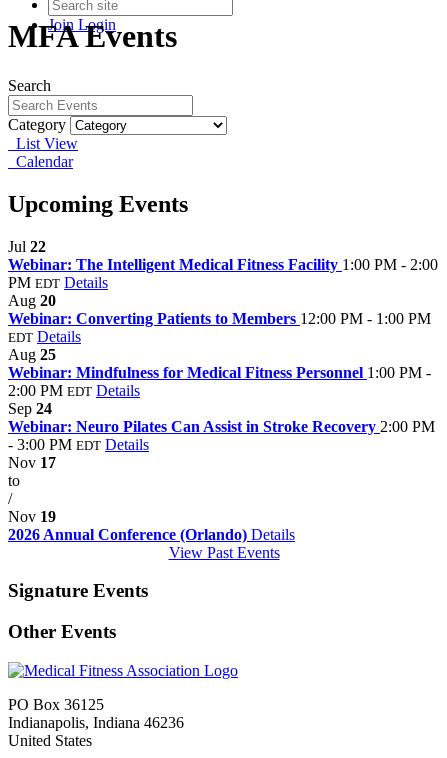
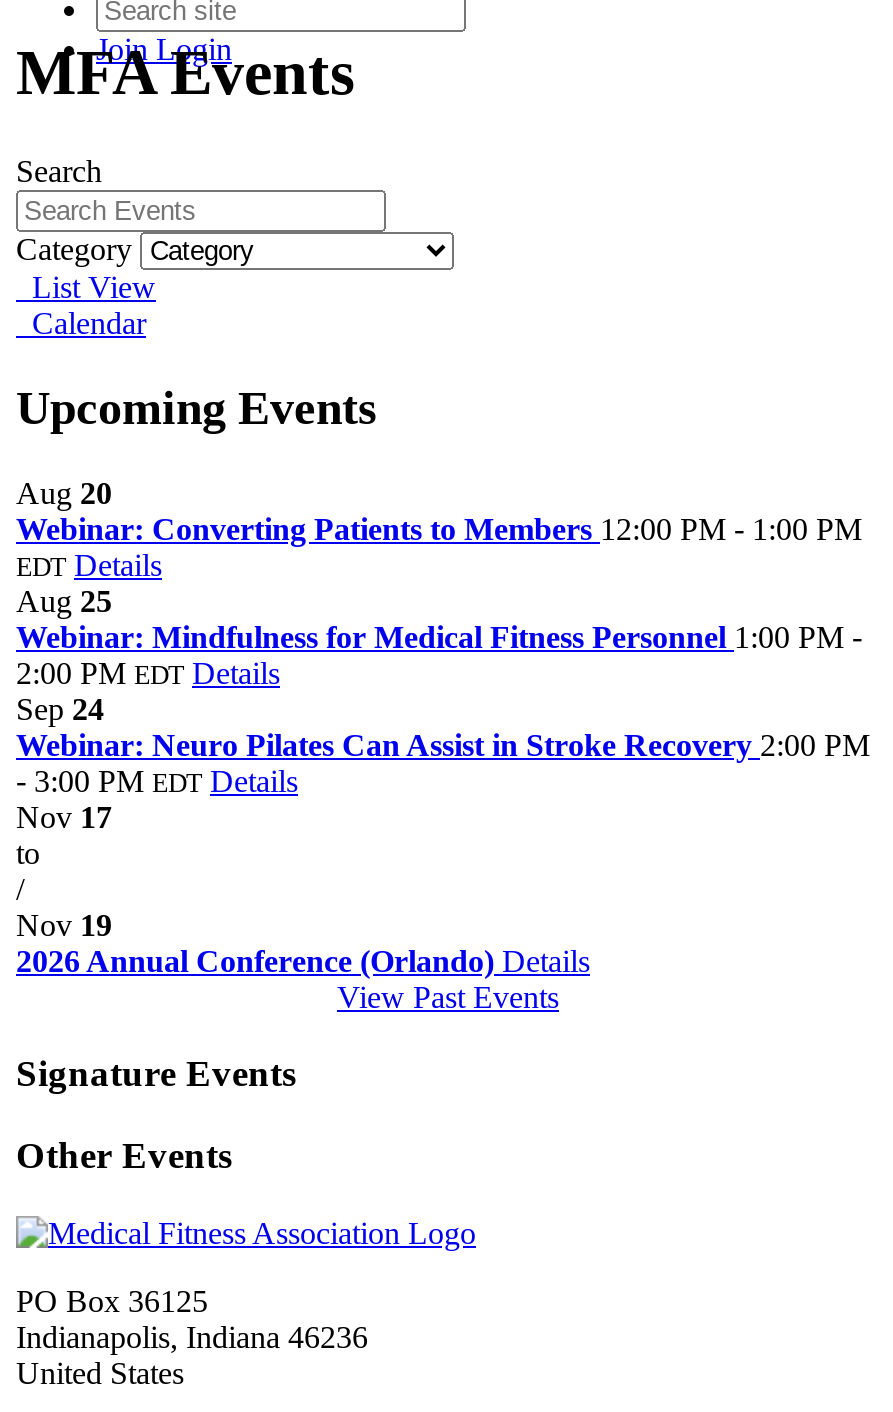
[8,238,438,291] Jul 22 | Webinar: The Intelligent Medical Fitness Facility 1:00 PM - 2:00 | PM EDT Details -> none

